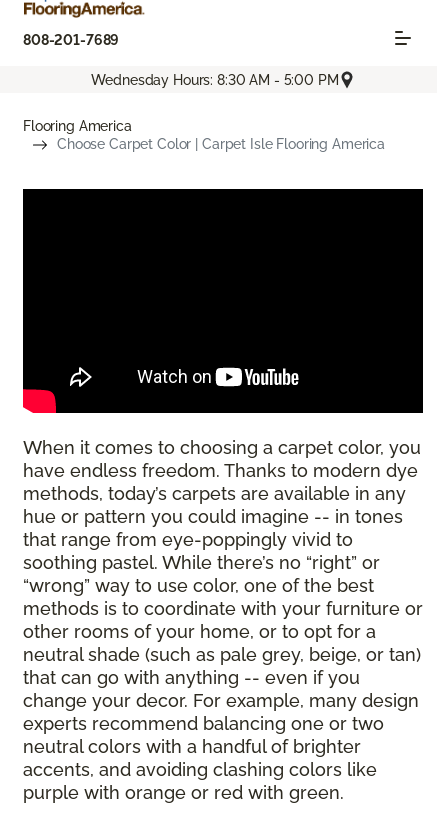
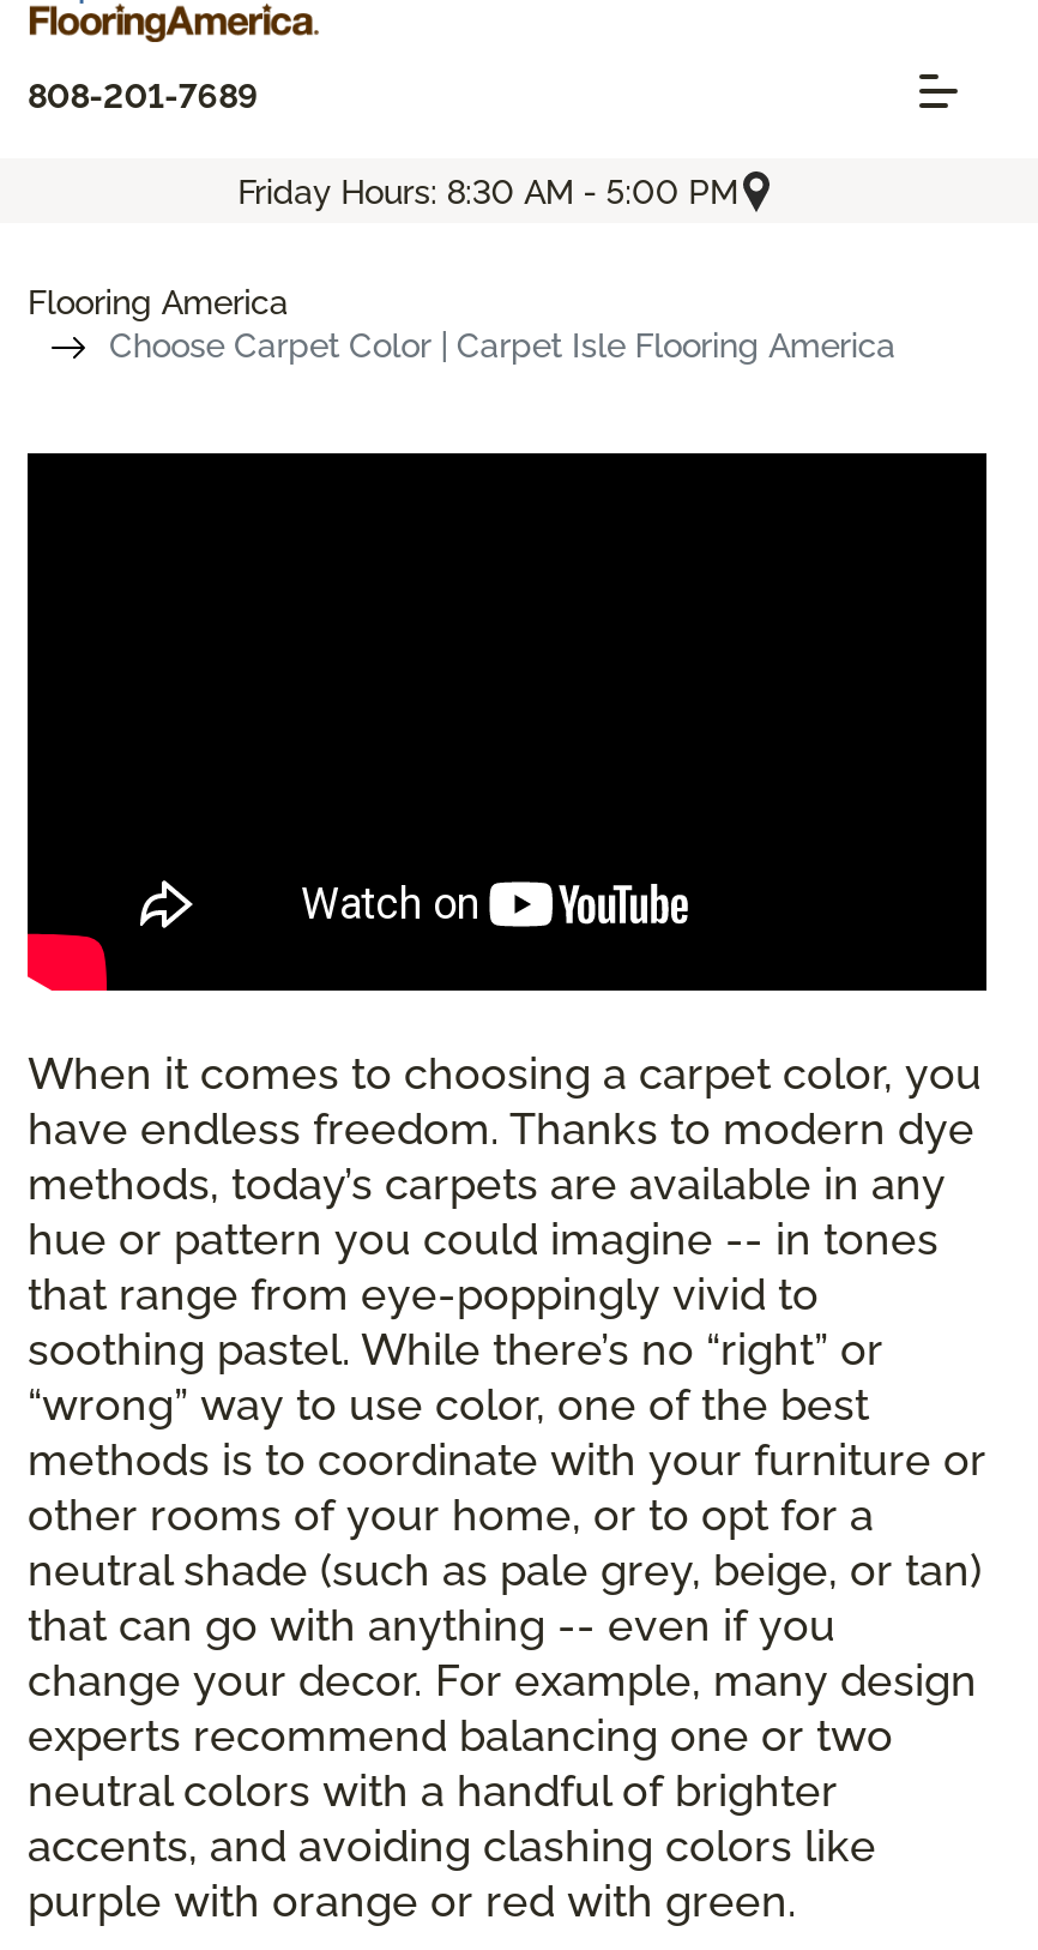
[91,72,339,88] Wednesday Hours: 8:30 AM - 5:00 PM -> [238,172,738,210] Friday Hours: 8:30 AM - 5:00 PM

